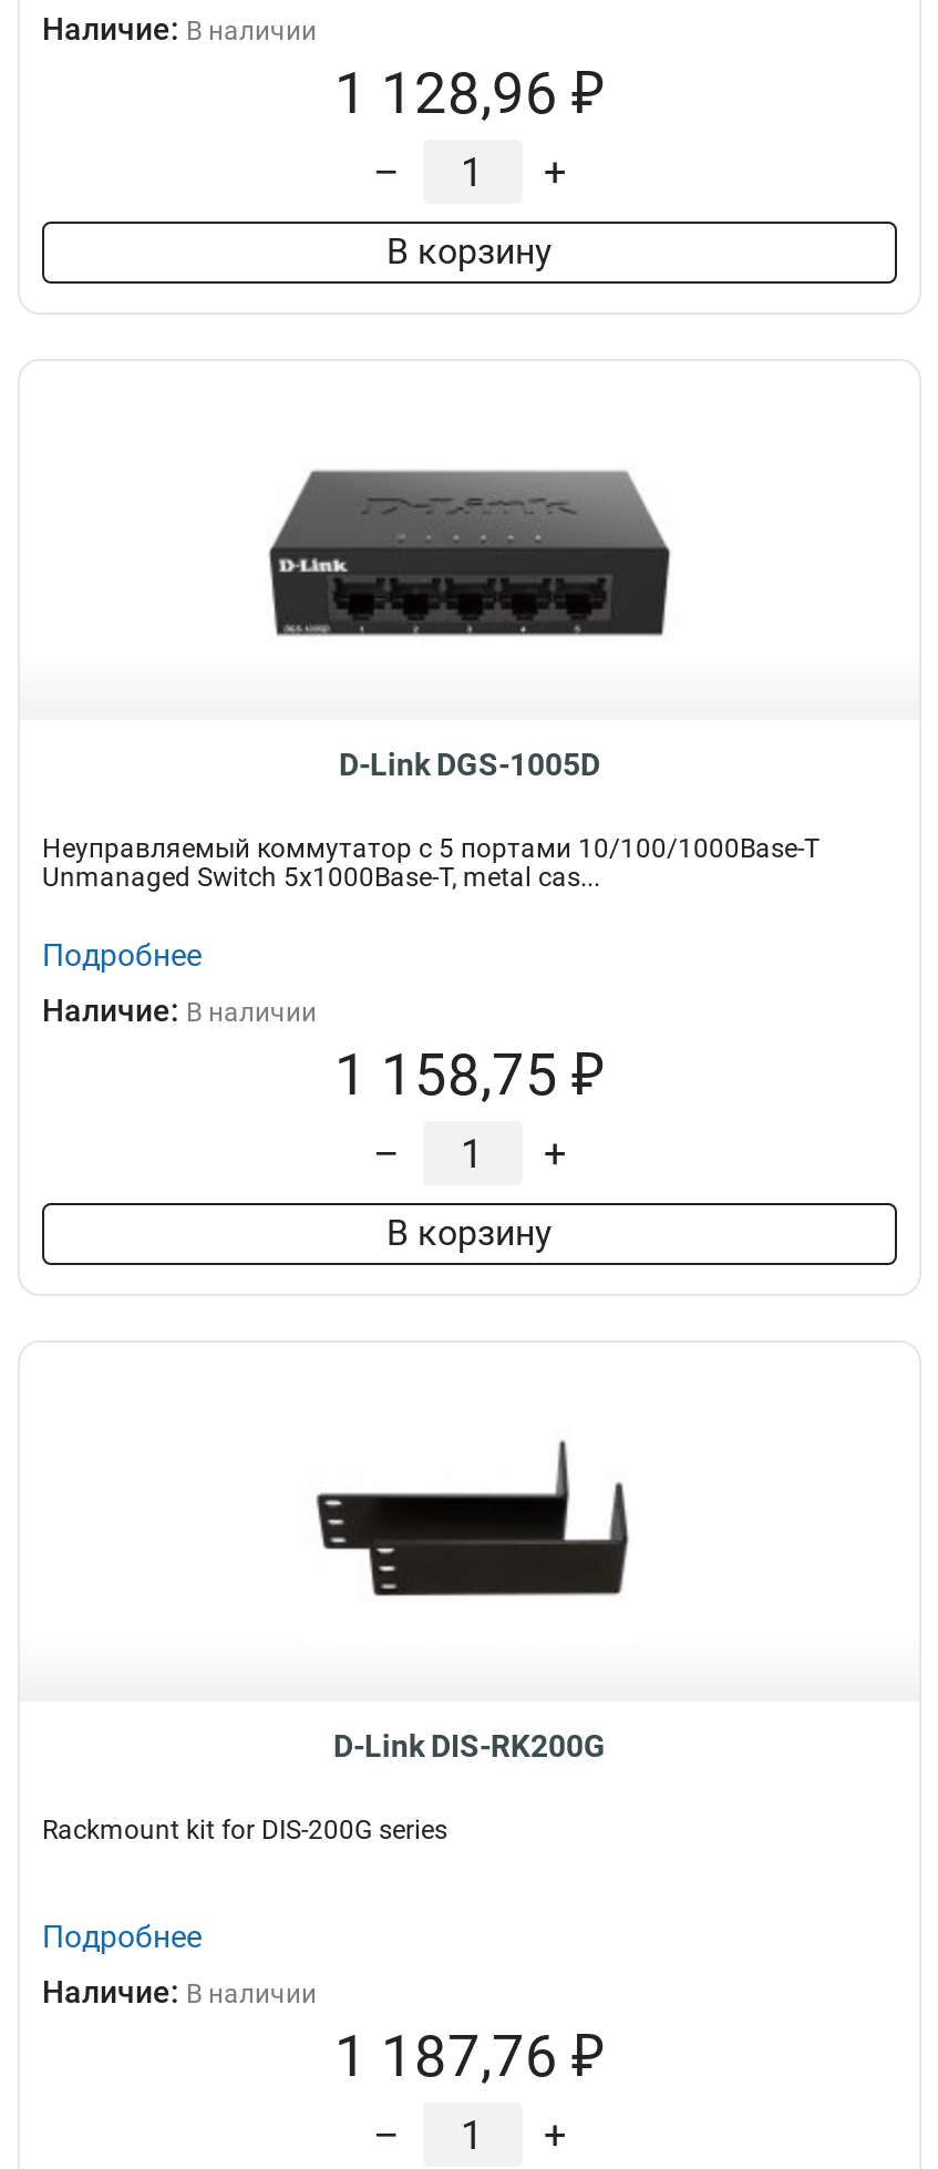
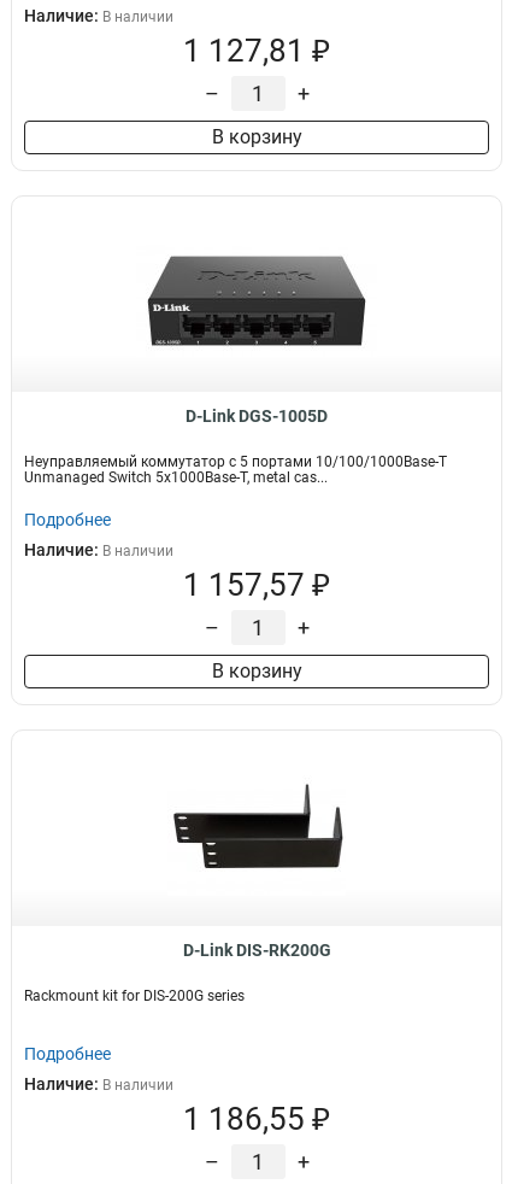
[334,60,605,126] 1 128,96 ₽ -> [183,33,330,69] 1 127,81 ₽
[334,1041,605,1108] 1 158,75 ₽ -> [183,567,330,603] 1 157,57 ₽
[334,2023,605,2089] 1 187,76 ₽ -> [183,1101,330,1137] 1 186,55 ₽

